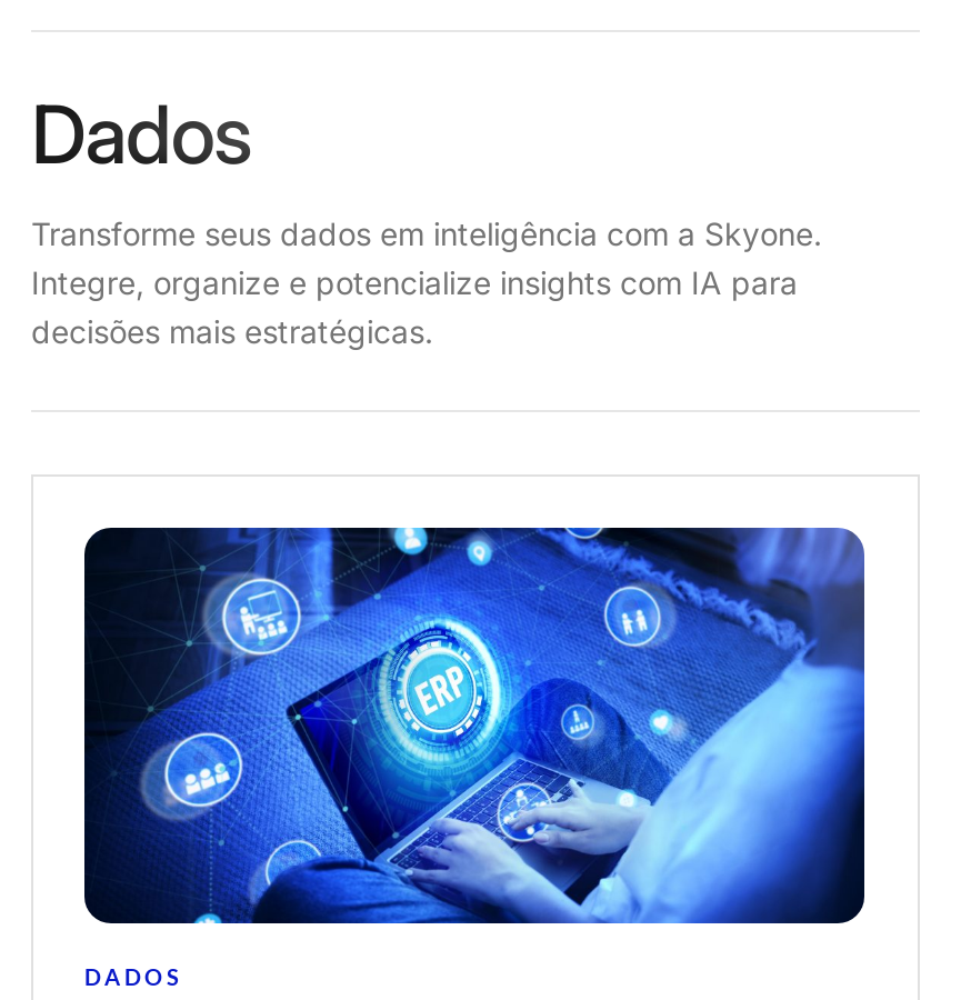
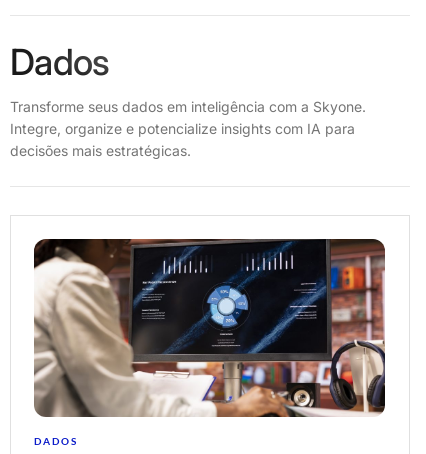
[82,526,867,926] [image] -> [33,238,386,418] [image]

